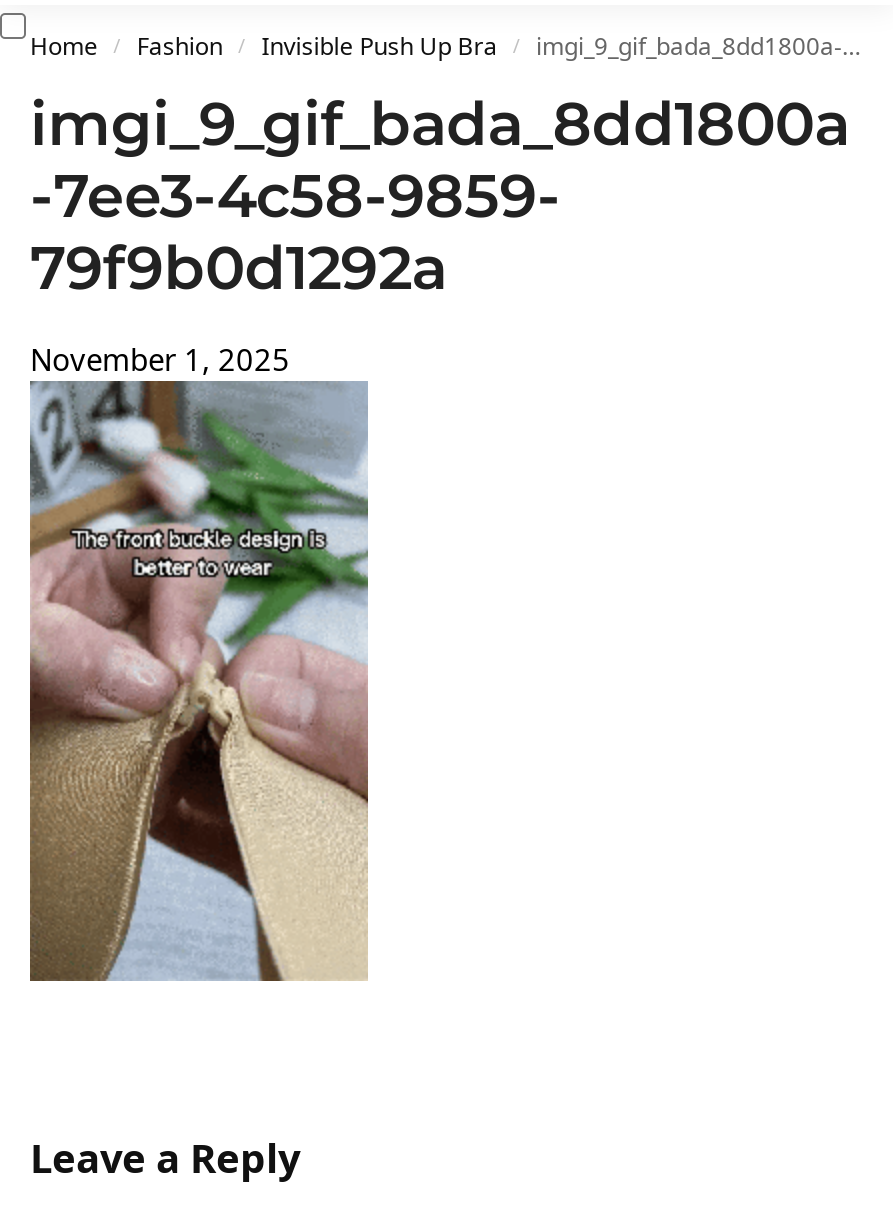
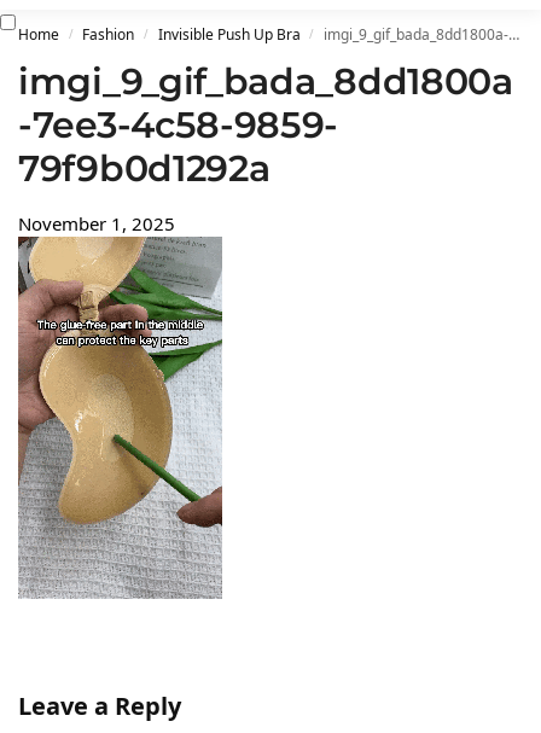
[30,385,370,983] [image] -> [17,239,223,599] [image]

